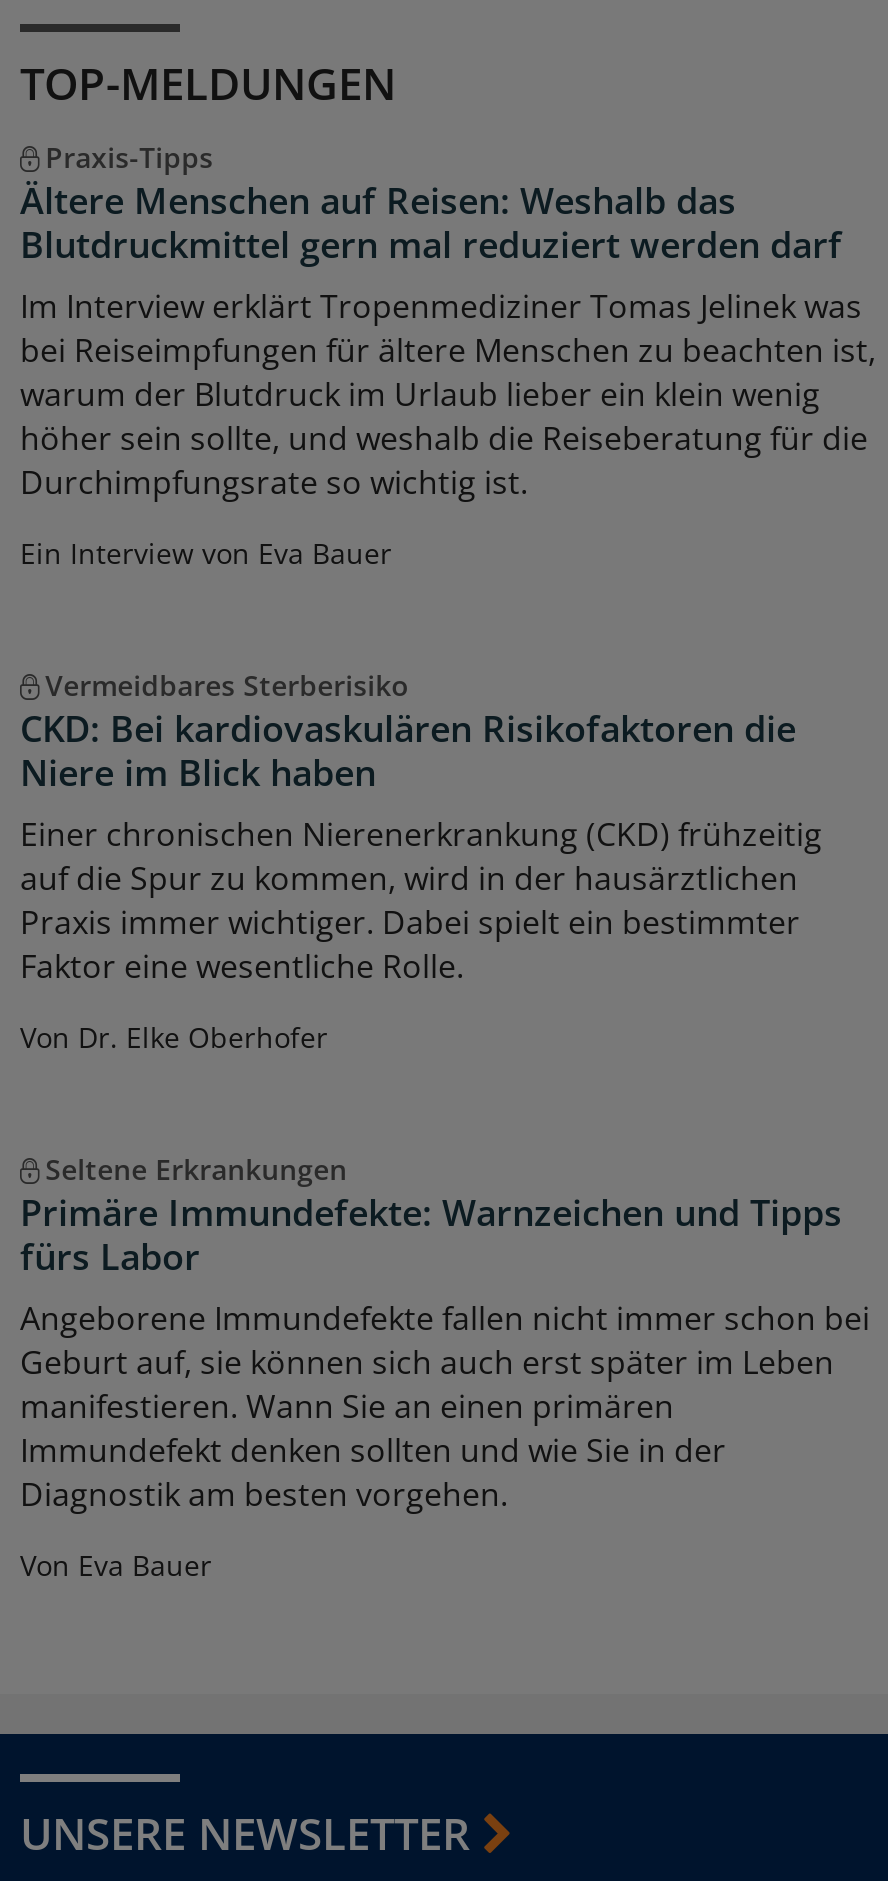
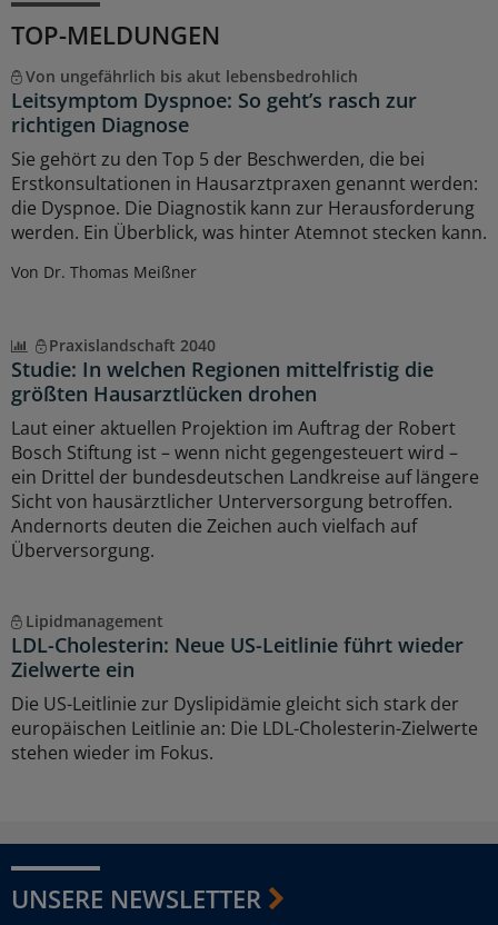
[20,137,876,1583] Praxis-Tipps | Ältere Menschen auf Reisen: Weshalb das | Blutdruckmittel gern mal reduziert werden darf | Im Interview erklärt Tropenmediziner Tomas Jelinek was | bei Reiseimpfungen für ältere Menschen zu beachten ist, | warum der Blutdruck im Urlaub lieber ein klein wenig | höher sein sollte, und weshalb die Reiseberatung für die | Durchimpfungsrate so wichtig ist. | Ein Interview von Eva Bauer | Vermeidbares Sterberisiko | CKD: Bei kardiovaskulären Risikofaktoren die | Niere im Blick haben | Einer chronischen Nierenerkrankung (CKD) frühzeitig | auf die Spur zu kommen, wird in der hausärztlichen | Praxis immer wichtiger. Dabei spielt ein bestimmter | Faktor eine wesentliche Rolle. | Von Dr. Elke Oberhofer | Seltene Erkrankungen | Primäre Immundefekte: Warnzeichen und Tipps | fürs Labor | Angeborene Immundefekte fallen nicht immer schon bei | Geburt auf, sie können sich auch erst später im Leben | manifestieren. Wann Sie an einen primären | Immundefekt denken sollten und wie Sie in der | Diagnostik am besten vorgehen. | Von Eva Bauer -> [11,65,487,765] Von ungefährlich bis akut lebensbedrohlich | Leitsymptom Dyspnoe: So geht’s rasch zur | richtigen Diagnose | Sie gehört zu den Top 5 der Beschwerden, die bei | Erstkonsultationen in Hausarztpraxen genannt werden: | die Dyspnoe. Die Diagnostik kann zur Herausforderung | werden. Ein Überblick, was hinter Atemnot stecken kann. | Von Dr. Thomas Meißner | Praxislandschaft 2040 | Studie: In welchen Regionen mittelfristig die | größten Hausarztlücken drohen | Laut einer aktuellen Projektion im Auftrag der Robert | Bosch Stiftung ist – wenn nicht gegengesteuert wird – | ein Drittel der bundesdeutschen Landkreise auf längere | Sicht von hausärztlicher Unterversorgung betroffen. | Andernorts deuten die Zeichen auch vielfach auf | Überversorgung. | Lipidmanagement | LDL-Cholesterin: Neue US-Leitlinie führt wieder | Zielwerte ein | Die US-Leitlinie zur Dyslipidämie gleicht sich stark der | europäischen Leitlinie an: Die LDL-Cholesterin-Zielwerte | stehen wieder im Fokus.

